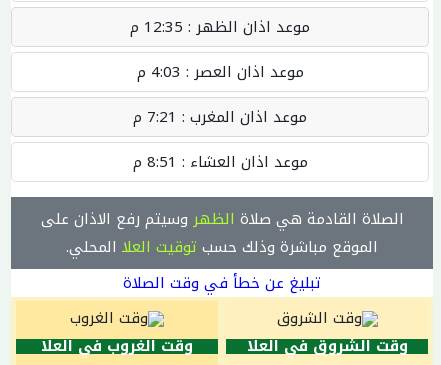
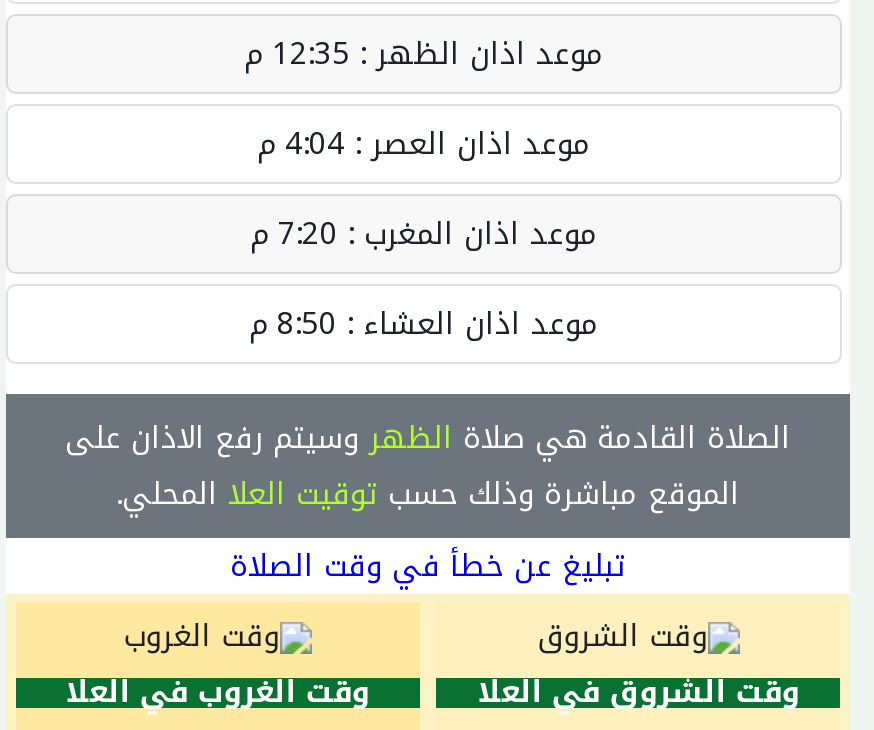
[150,58,303,86] موعد اذان العصر : 4:03 م -> [285,116,591,172] موعد اذان العصر : 4:04 م
[147,103,307,131] موعد اذان المغرب : 7:21 م -> [278,206,598,262] موعد اذان المغرب : 7:20 م
[146,148,307,176] موعد اذان العشاء : 8:51 م -> [277,296,599,352] موعد اذان العشاء : 8:50 م

